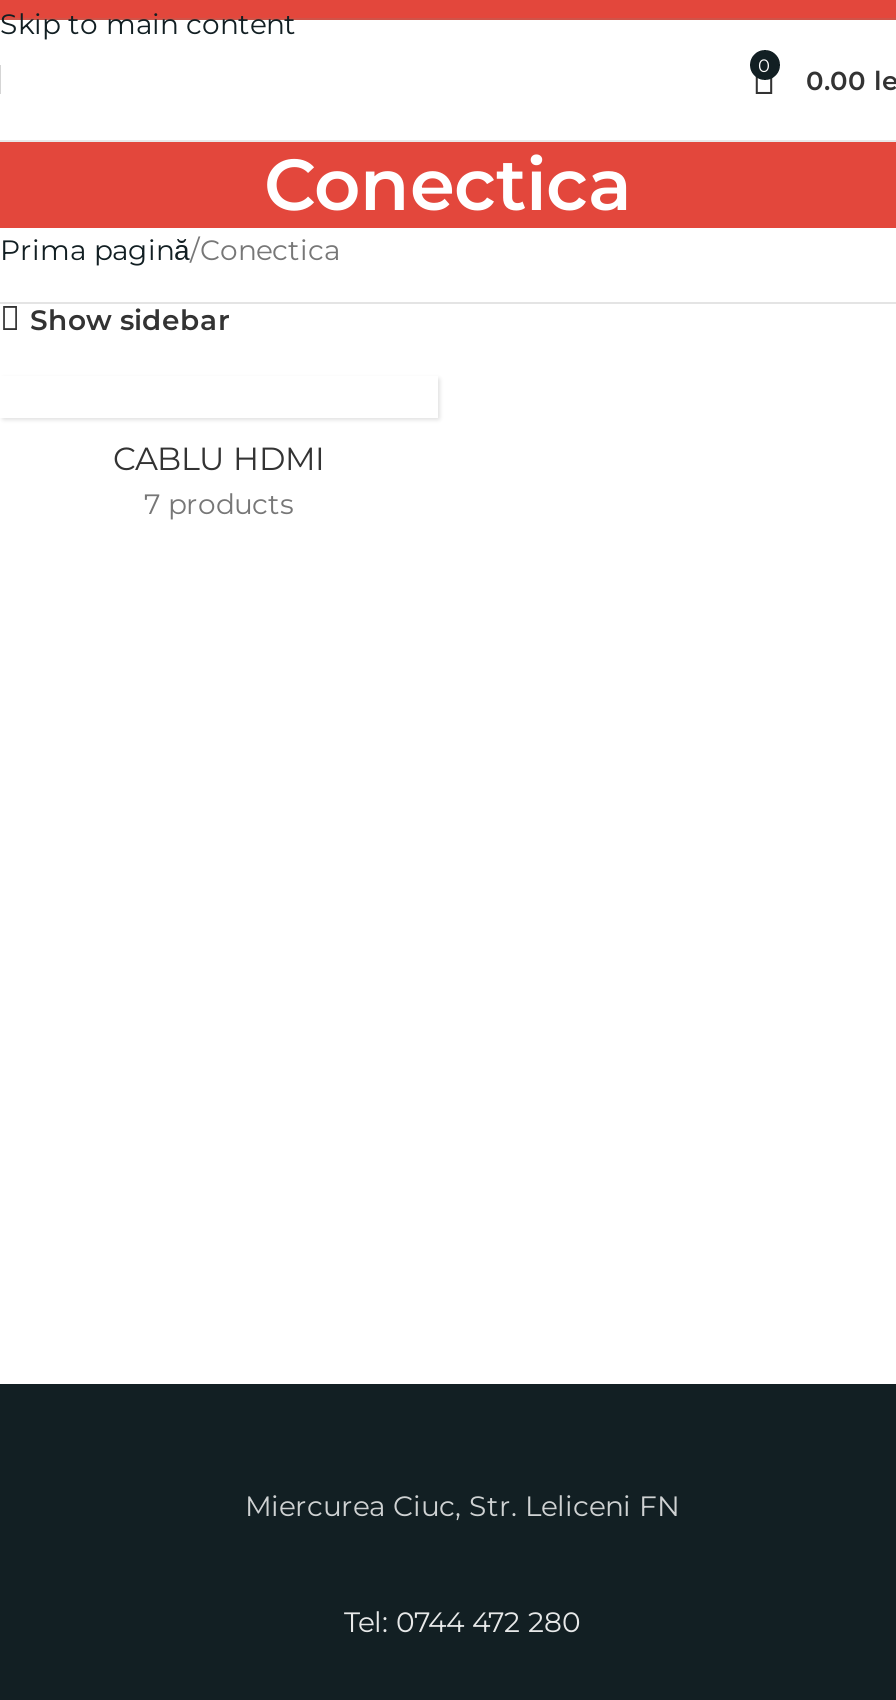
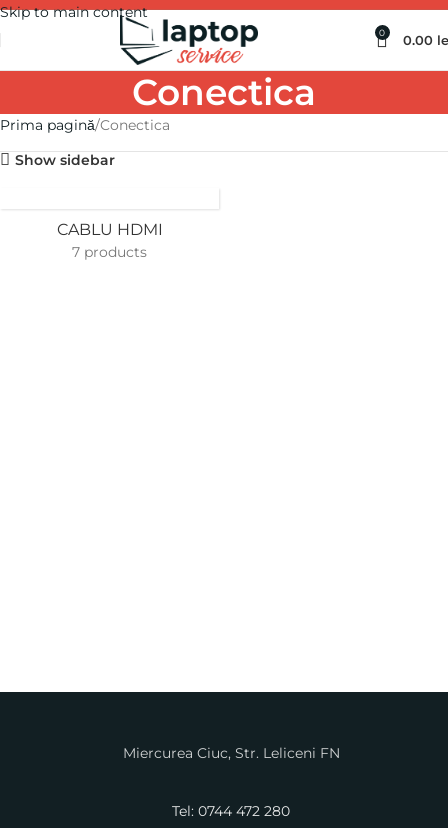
none -> [119,18,259,66] [image]

